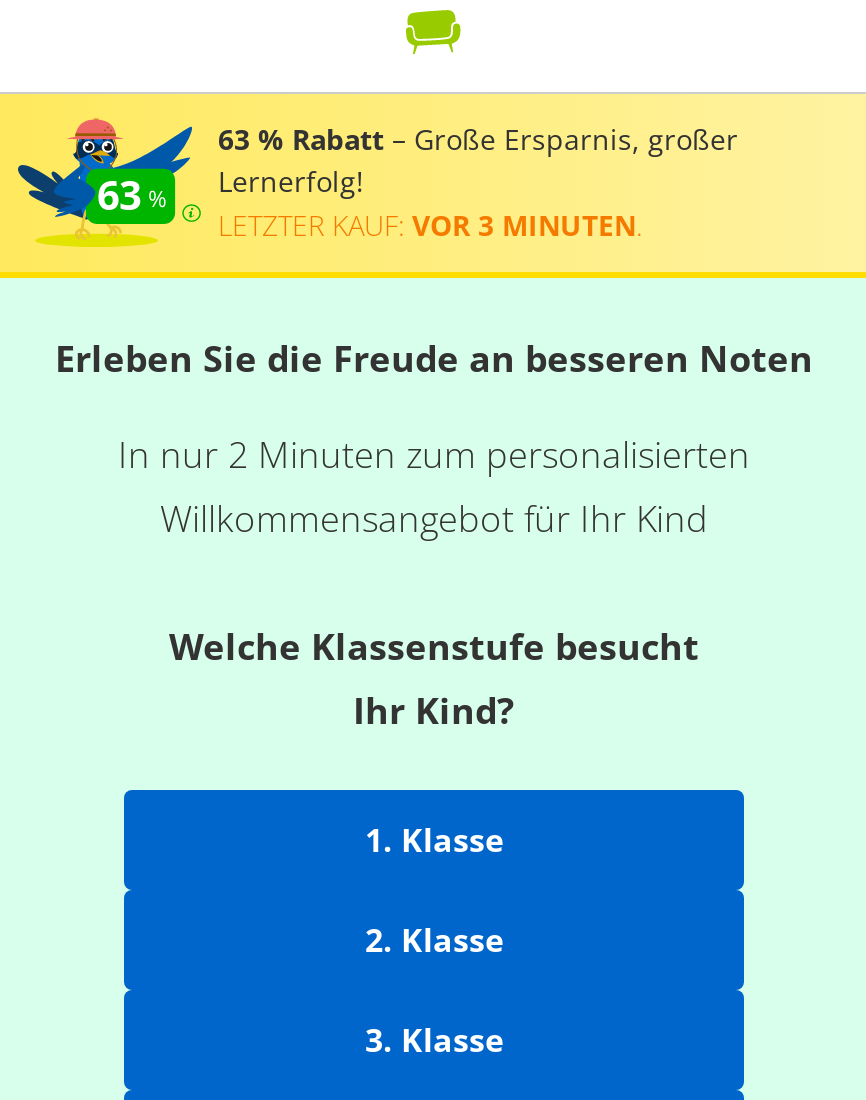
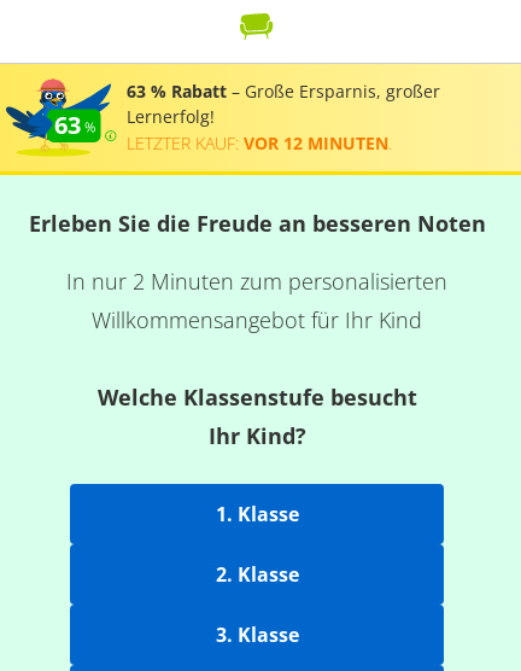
[218,205,642,243] LETZTER KAUF: VOR 3 MINUTEN. -> [127,131,392,154] LETZTER KAUF: VOR 12 MINUTEN.

